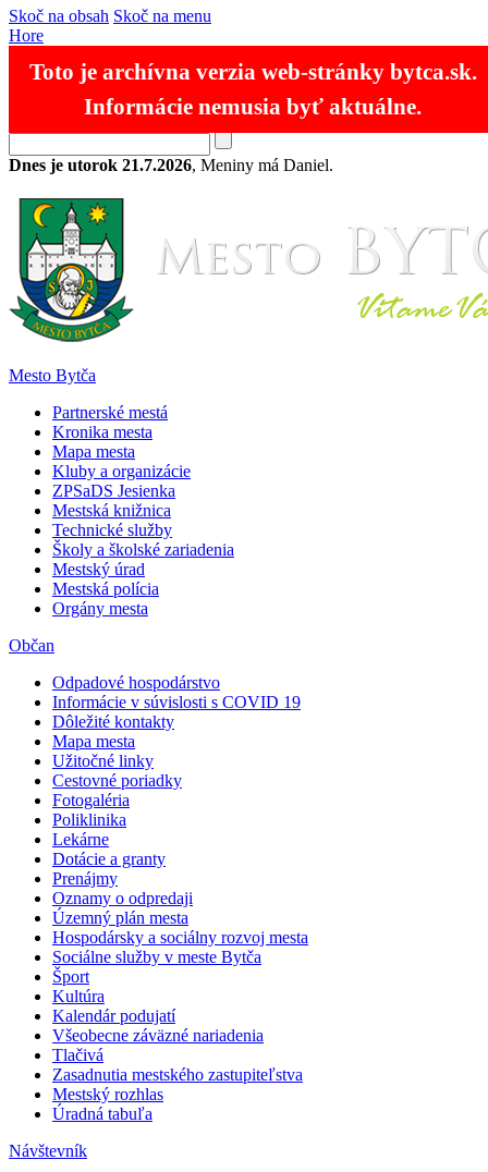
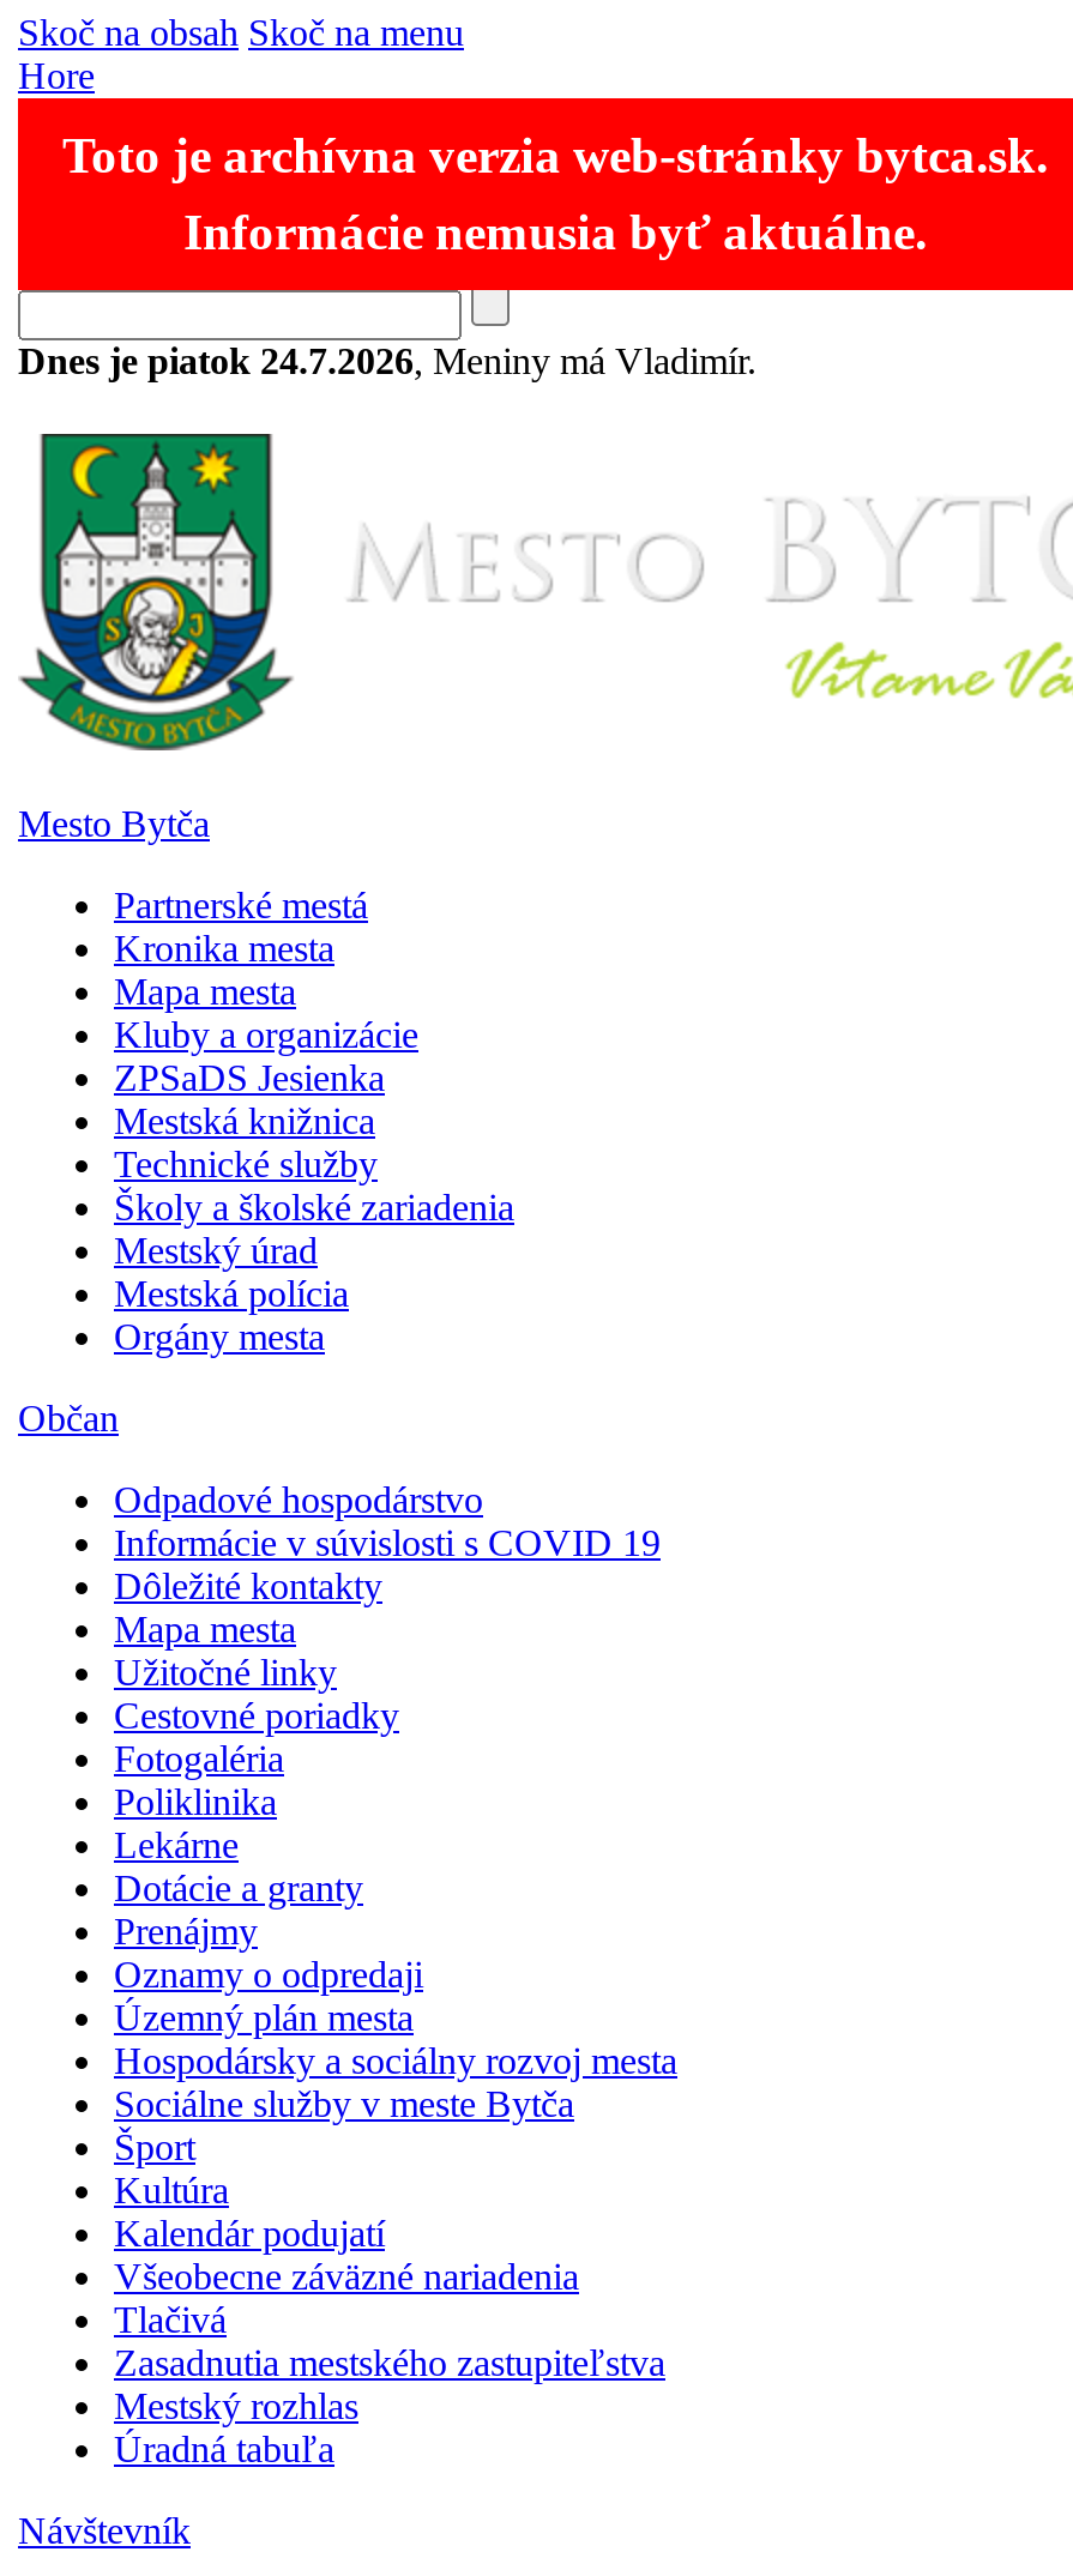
[9,156,333,174] Dnes je utorok 21.7.2026, Meniny má Daniel. -> [18,340,756,381] Dnes je piatok 24.7.2026, Meniny má Vladimír.

